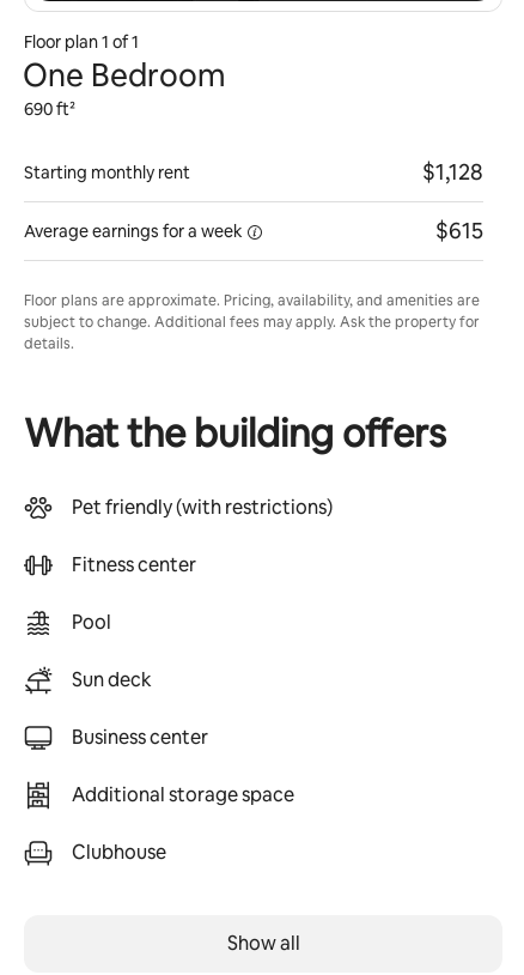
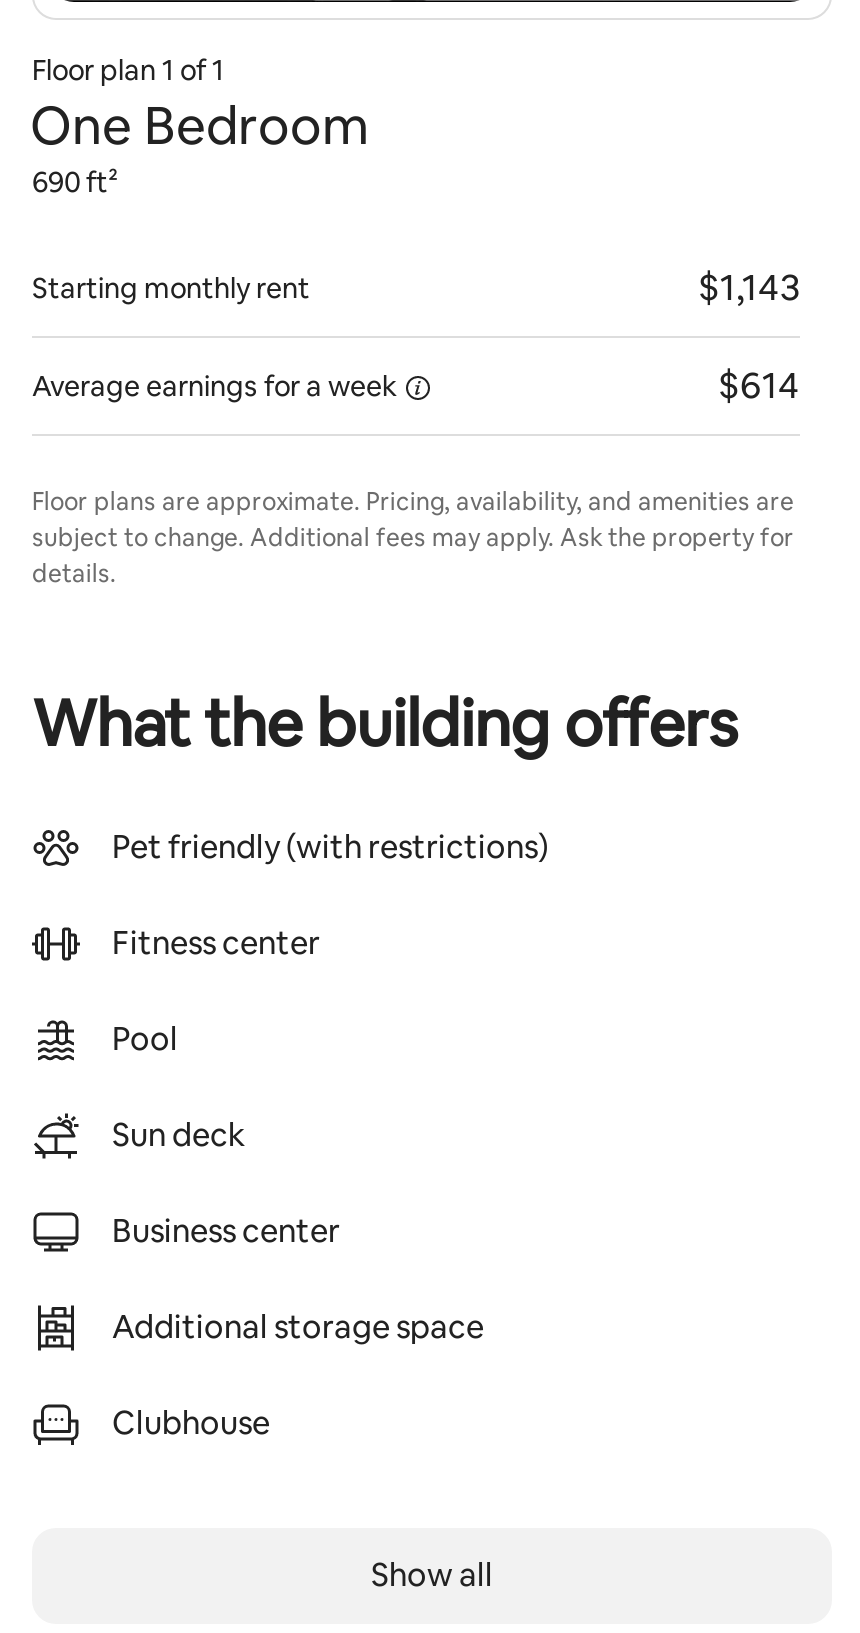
[422,158,483,186] $1,128 -> [698,264,800,310] $1,143
[435,217,483,244] $615 -> [718,362,800,408] $614

